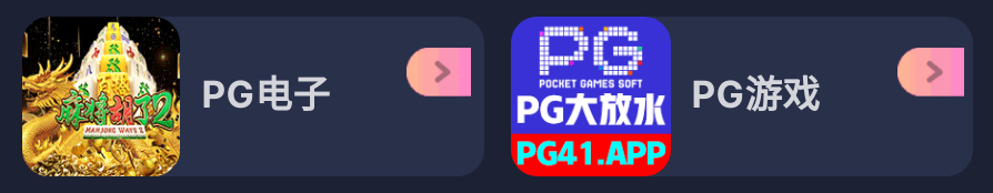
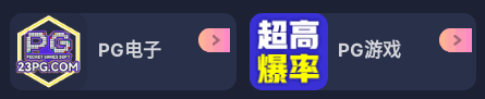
[20,18,182,180] [image] -> [10,13,87,91] [image]
[509,16,673,180] [image] -> [248,17,329,91] [image]

